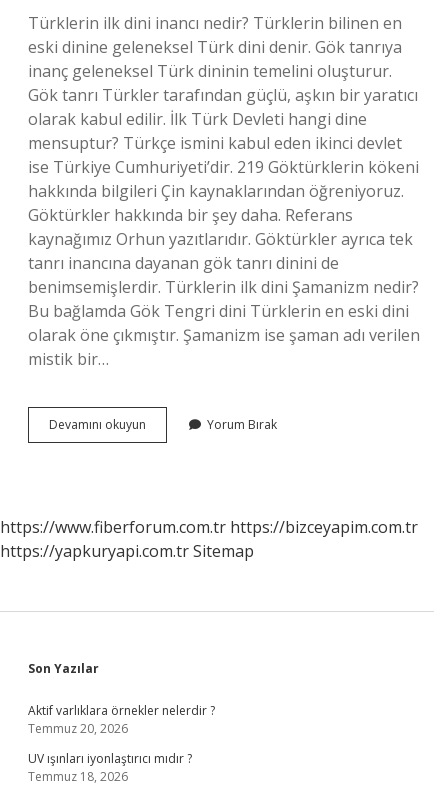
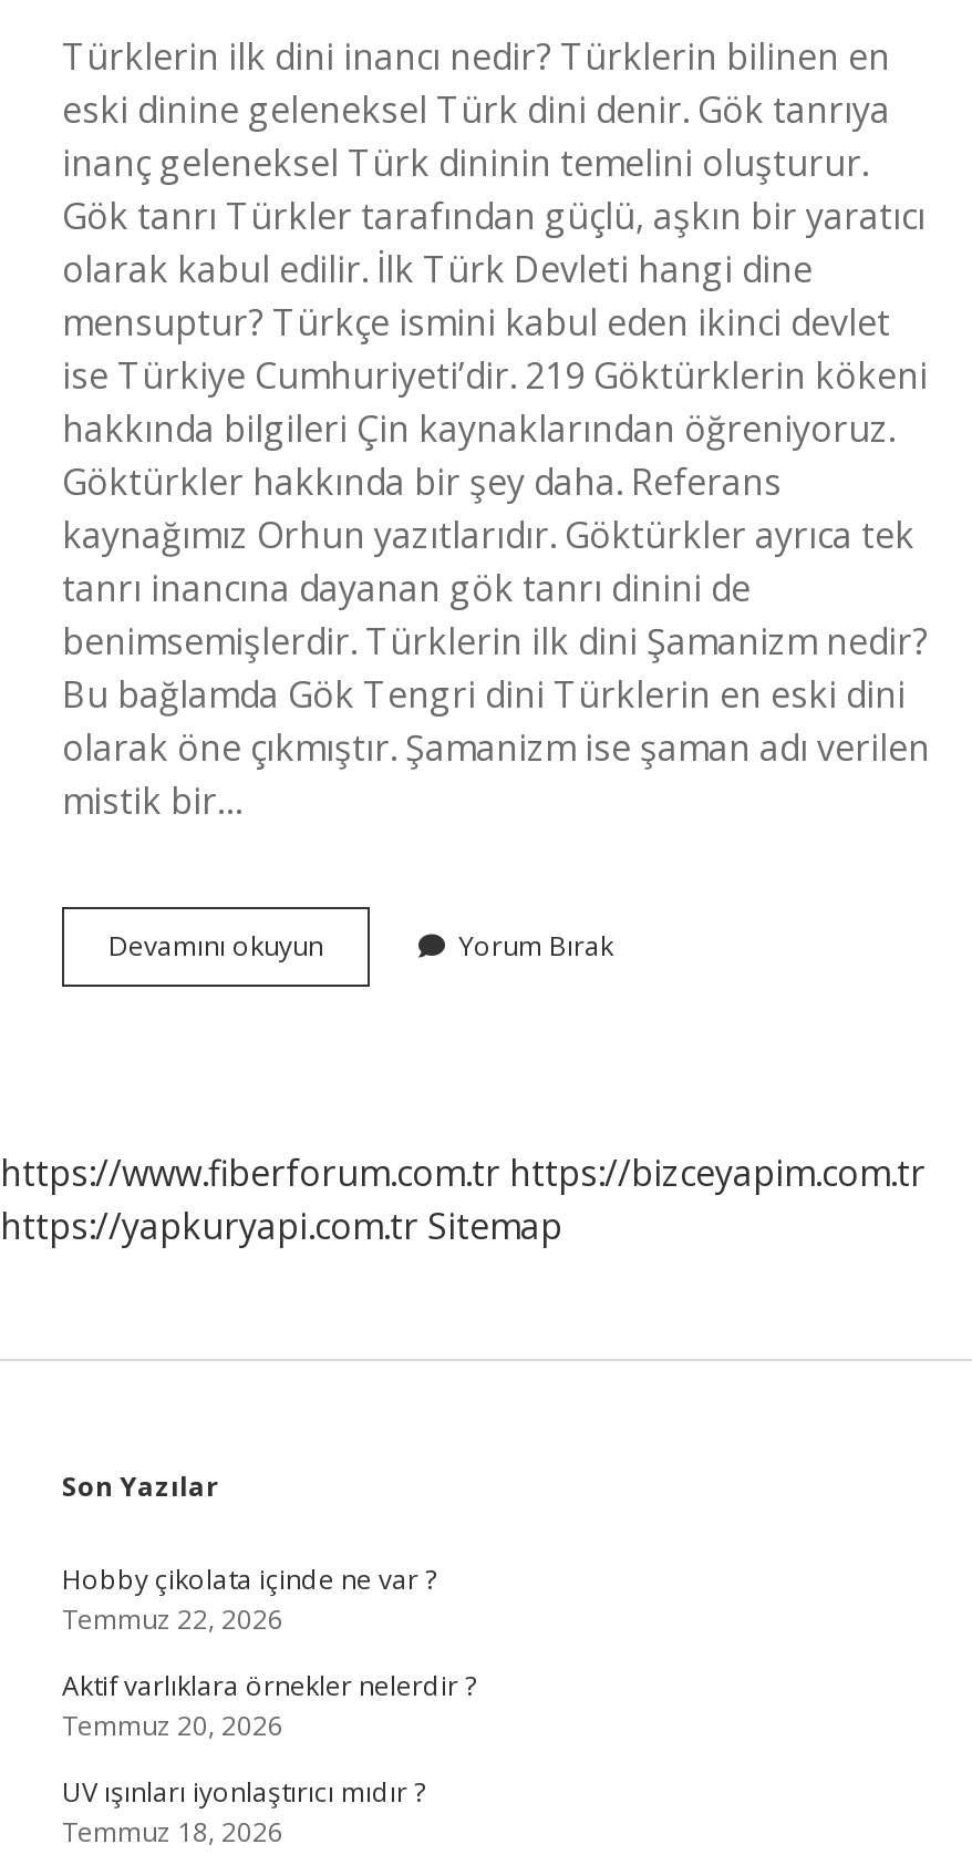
none -> [62,1560,436,1638] Hobby çikolata içinde ne var ? | Temmuz 22, 2026

